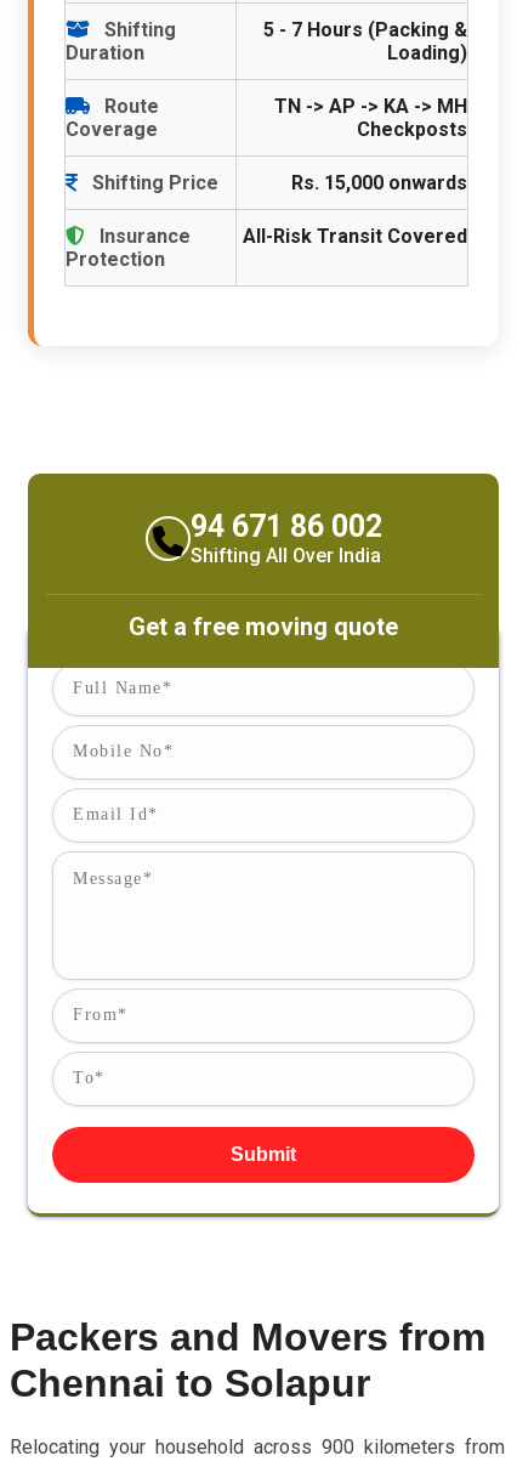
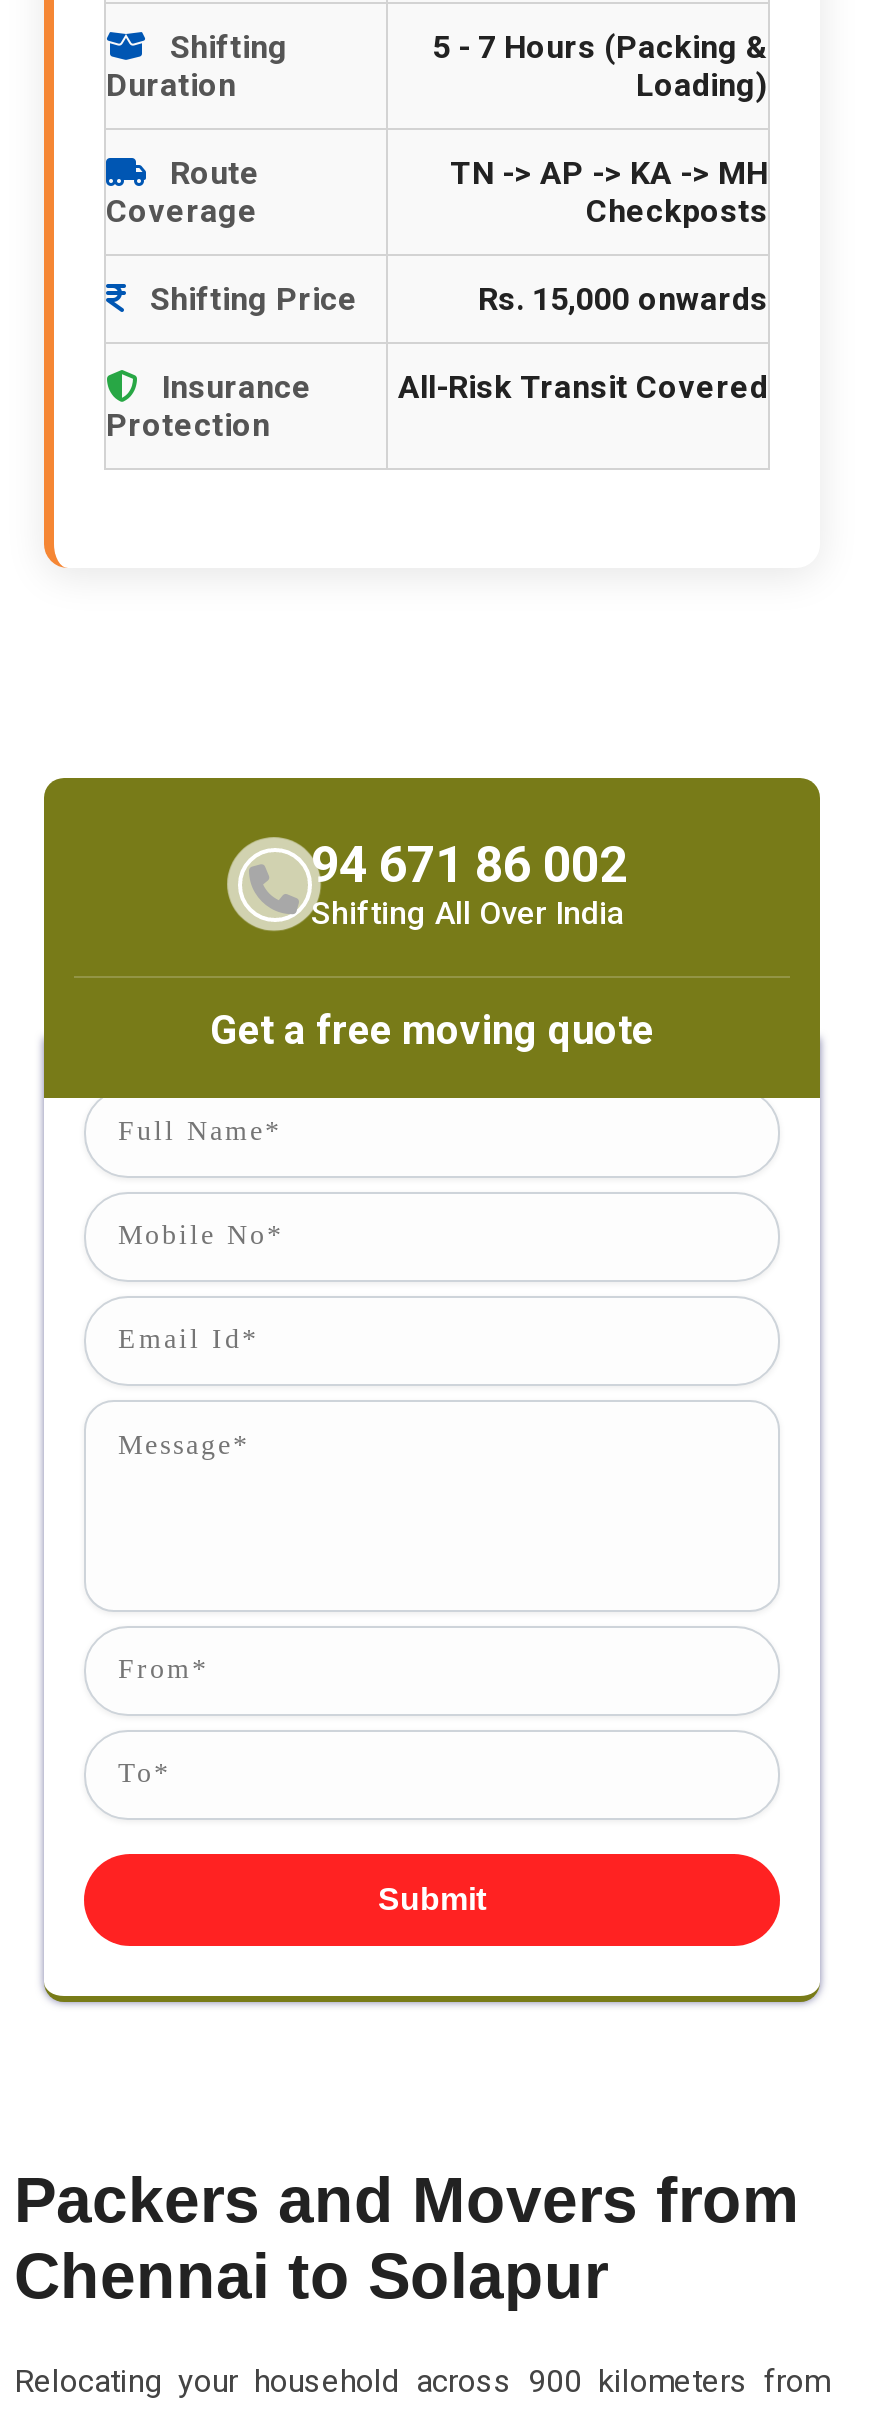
[140,510,186,566] [image] -> [226,836,304,932] [image]

